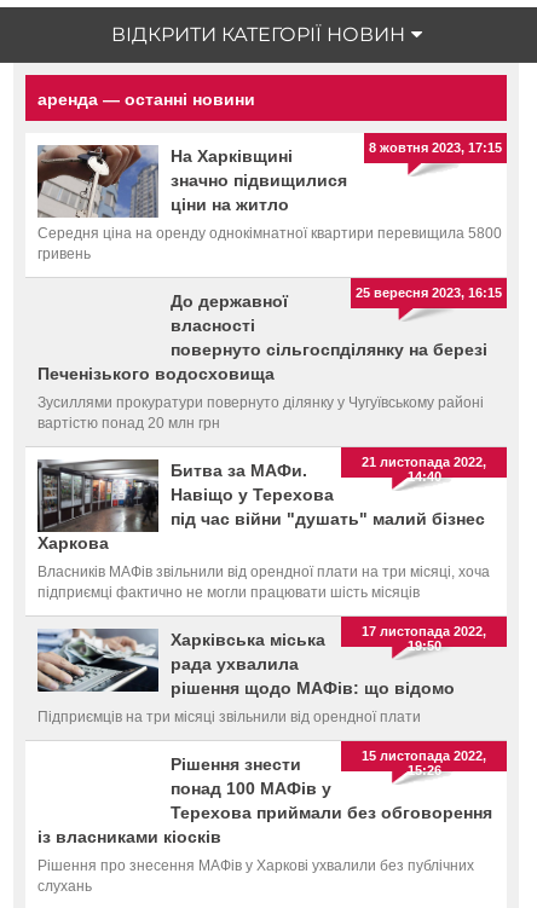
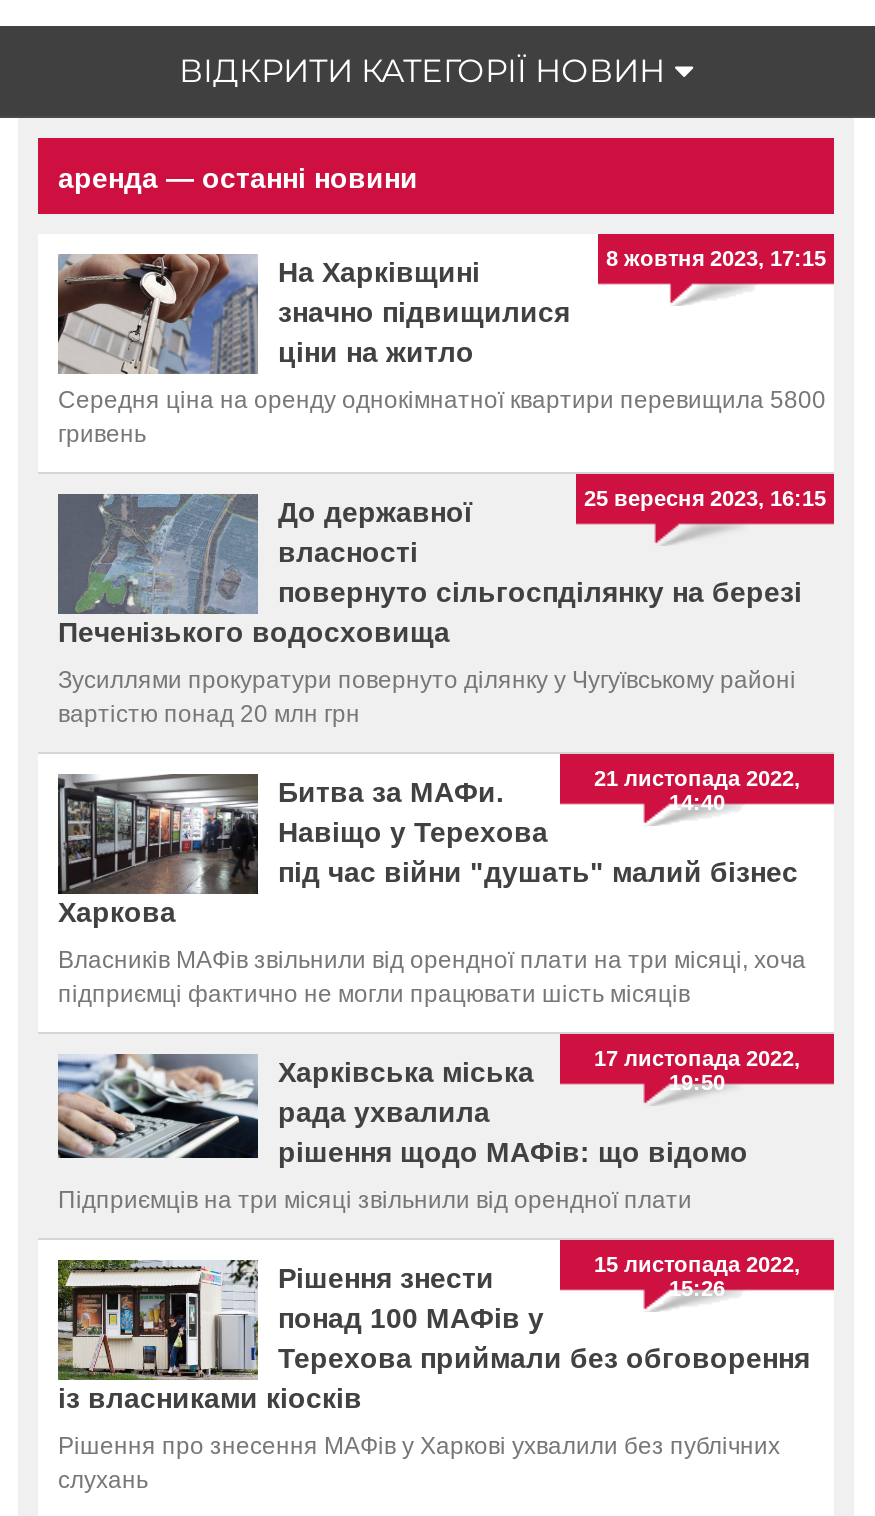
none -> [56,492,260,610] [image]
none -> [56,1258,260,1376] [image]

